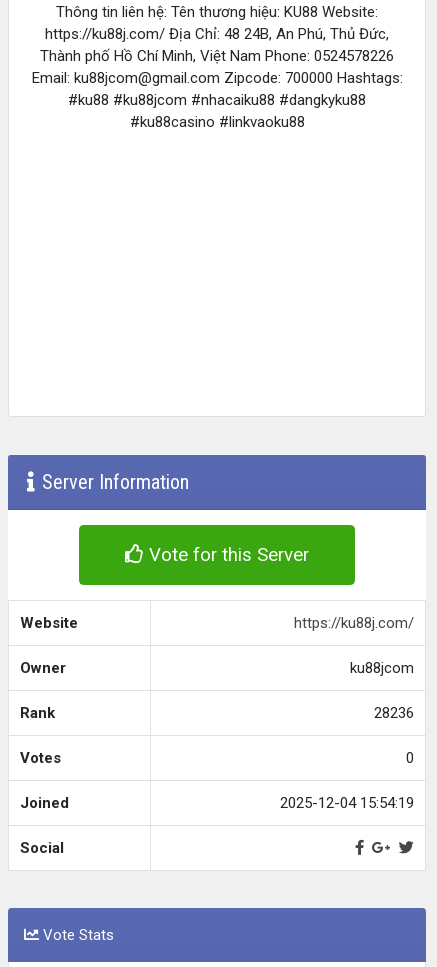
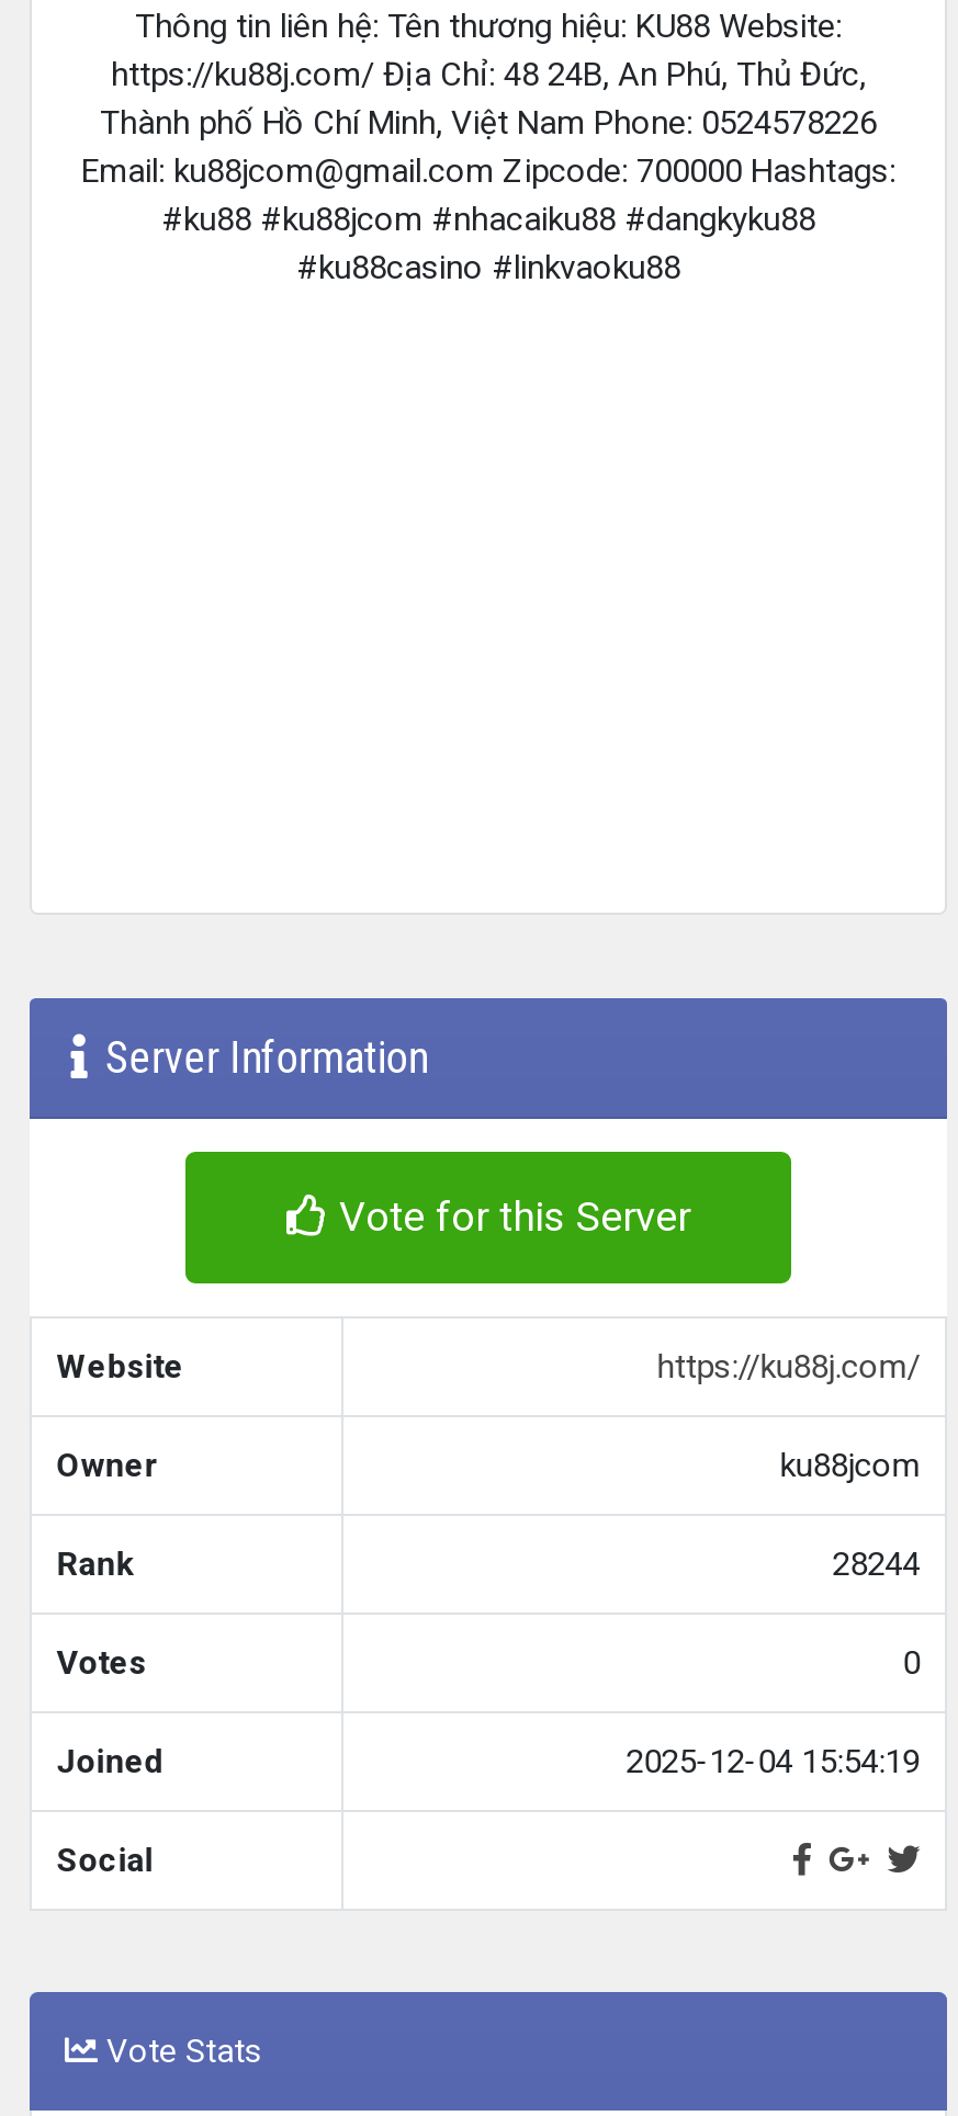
[374,704,414,722] 28236 -> [832,1544,920,1584] 28244

